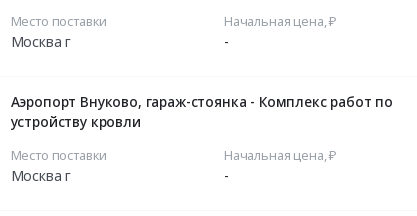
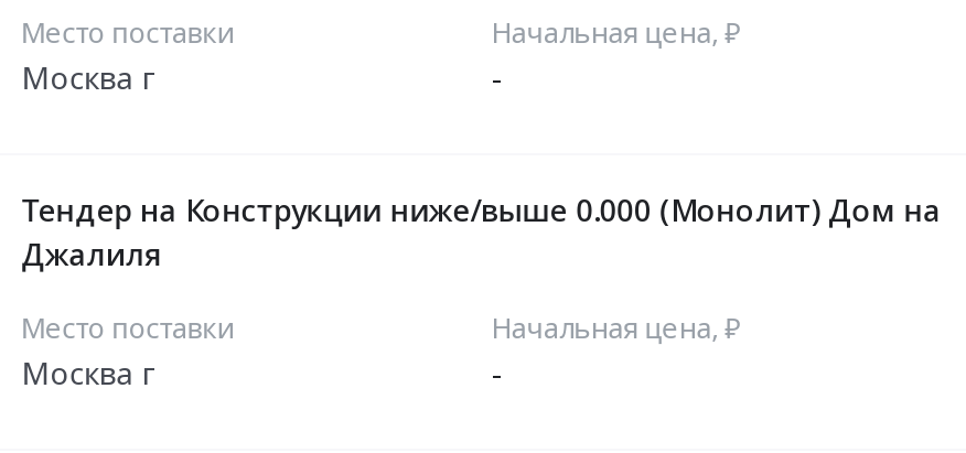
[11,92,393,131] Аэропорт Внуково, гараж-стоянка - Комплекс работ по | устройству кровли -> [21,188,941,274] Тендер на Конструкции ниже/выше 0.000 (Монолит) Дом на | Джалиля

